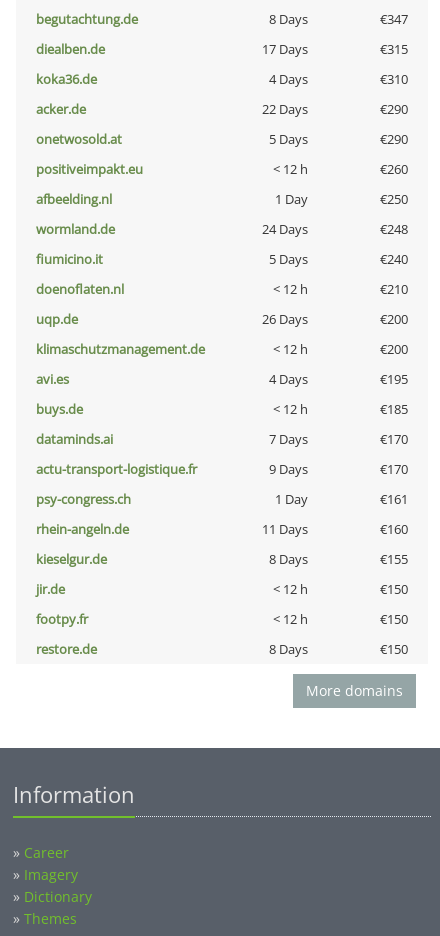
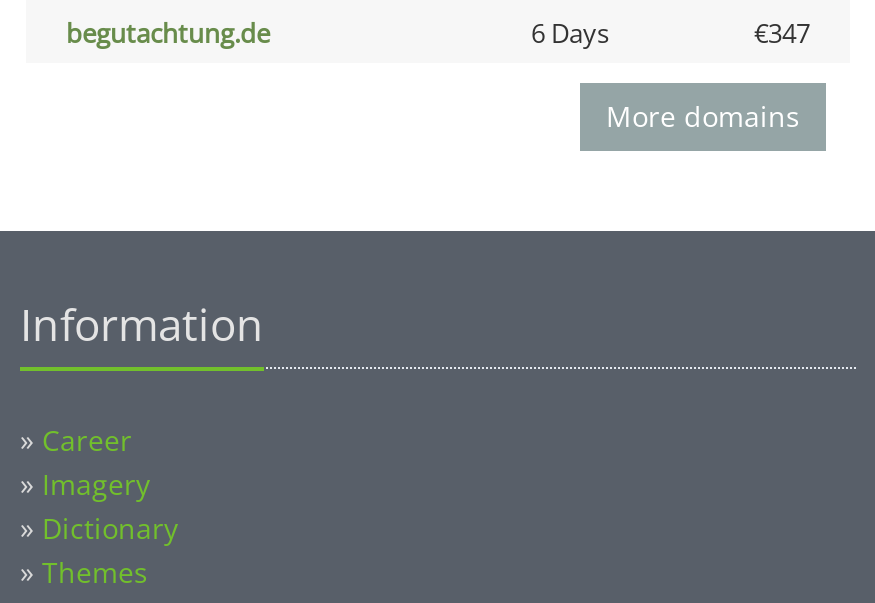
[268,9,307,27] 8 Days -> [531,14,609,50] 6 Days
[36,39,408,657] diealben.de | 17 Days | €315 | koka36.de | 4 Days | €310 | acker.de | 22 Days | €290 | onetwosold.at | 5 Days | €290 | positiveimpakt.eu | < 12 h | €260 | afbeelding.nl | 1 Day | €250 | wormland.de | 24 Days | €248 | fiumicino.it | 5 Days | €240 | doenoflaten.nl | < 12 h | €210 | uqp.de | 26 Days | €200 | klimaschutzmanagement.de | < 12 h | €200 | avi.es | 4 Days | €195 | buys.de | < 12 h | €185 | dataminds.ai | 7 Days | €170 | actu-transport-logistique.fr | 9 Days | €170 | psy-congress.ch | 1 Day | €161 | rhein-angeln.de | 11 Days | €160 | kieselgur.de | 8 Days | €155 | jir.de | < 12 h | €150 | footpy.fr | < 12 h | €150 | restore.de | 8 Days | €150 -> none

